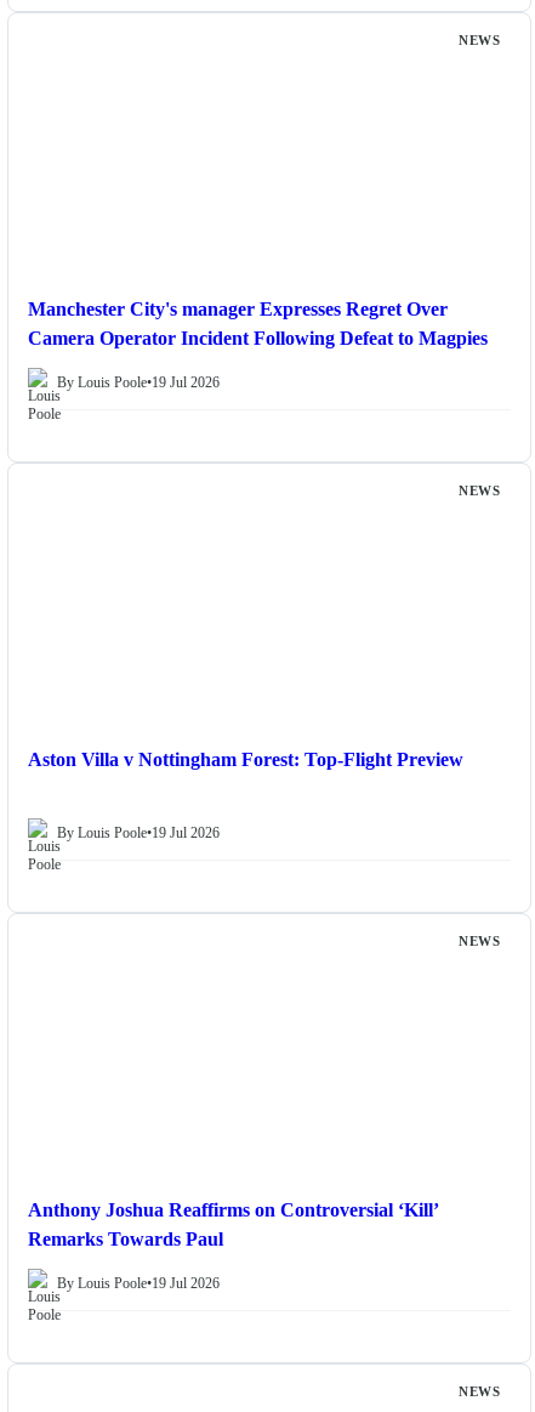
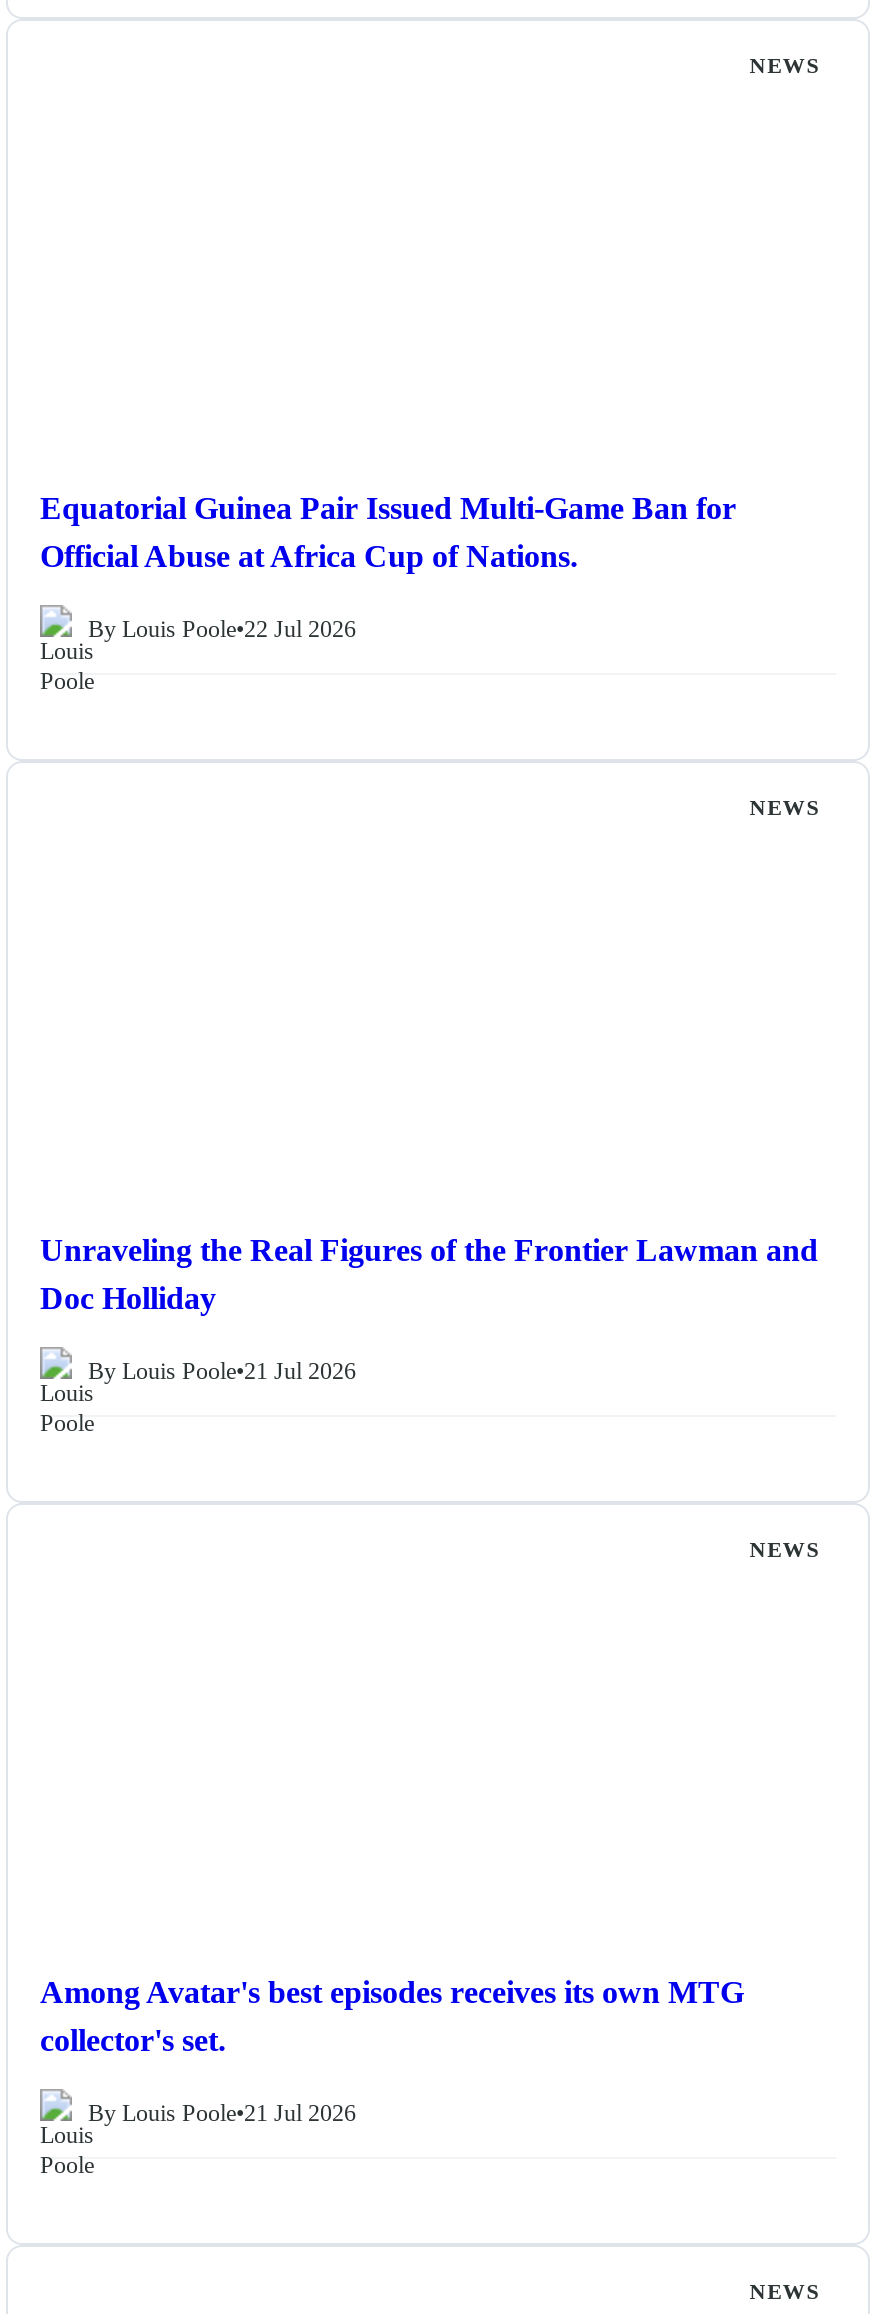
[28,299,488,349] Manchester City's manager Expresses Regret Over | Camera Operator Incident Following Defeat to Magpies -> [40,492,736,574] Equatorial Guinea Pair Issued Multi-Game Ban for | Official Abuse at Africa Cup of Nations.
[57,374,220,391] By Louis Poole•19 Jul 2026 -> [88,615,356,643] By Louis Poole•22 Jul 2026
[28,749,463,770] Aston Villa v Nottingham Forest: Top-Flight Preview -> [40,1234,818,1316] Unraveling the Real Figures of the Frontier Lawman and | Doc Holliday
[57,824,220,841] By Louis Poole•19 Jul 2026 -> [88,1357,356,1385] By Louis Poole•21 Jul 2026
[28,1200,438,1250] Anthony Joshua Reaffirms on Controversial ‘Kill’ | Remarks Towards Paul -> [40,1976,744,2058] Among Avatar's best episodes receives its own MTG | collector's set.
[57,1275,220,1292] By Louis Poole•19 Jul 2026 -> [88,2099,356,2127] By Louis Poole•21 Jul 2026

